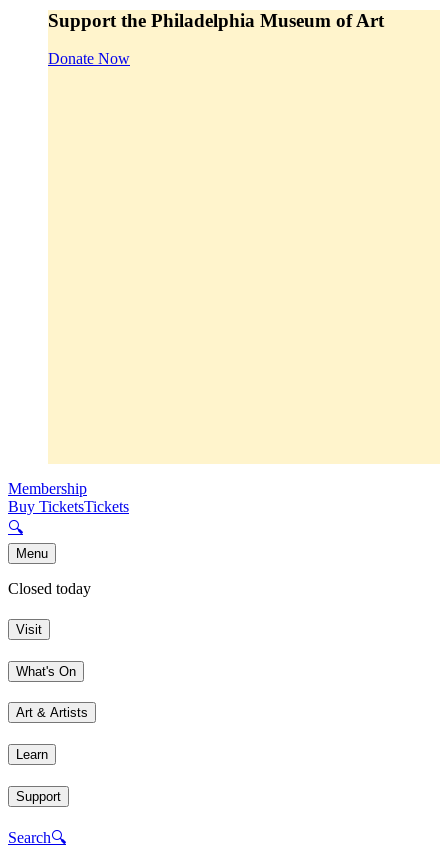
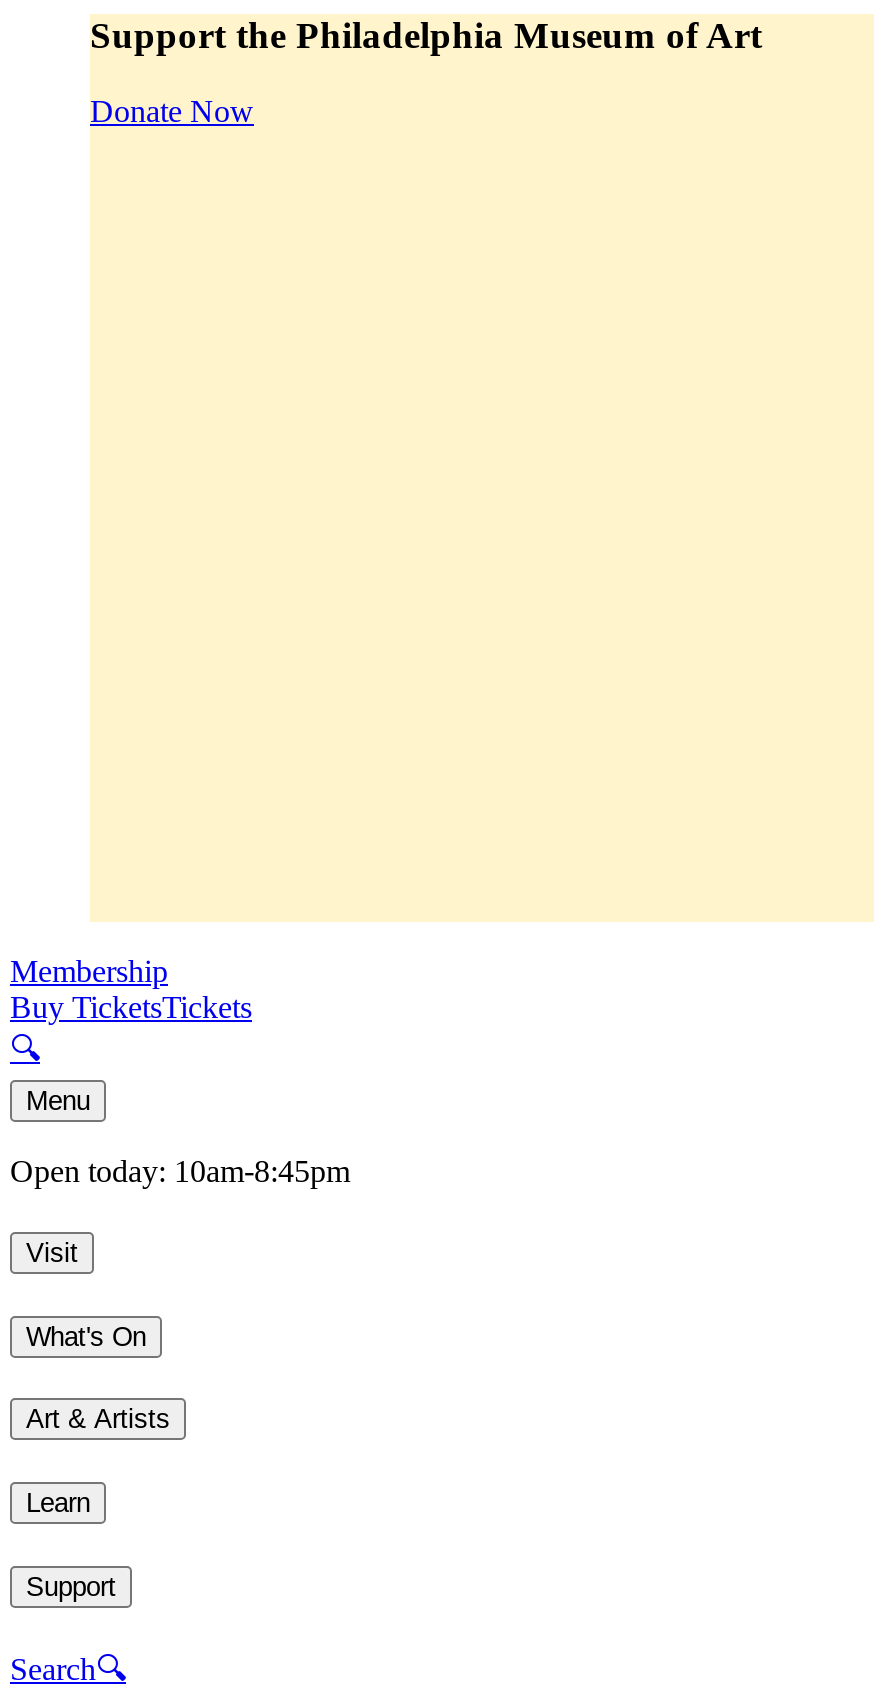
[8,580,91,597] Closed today -> [10,1155,350,1189] Open today: 10am-8:45pm

